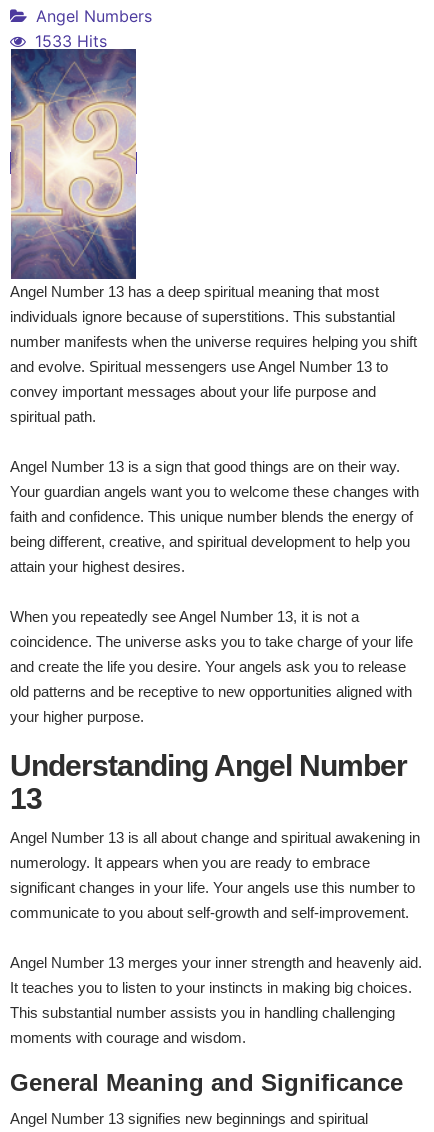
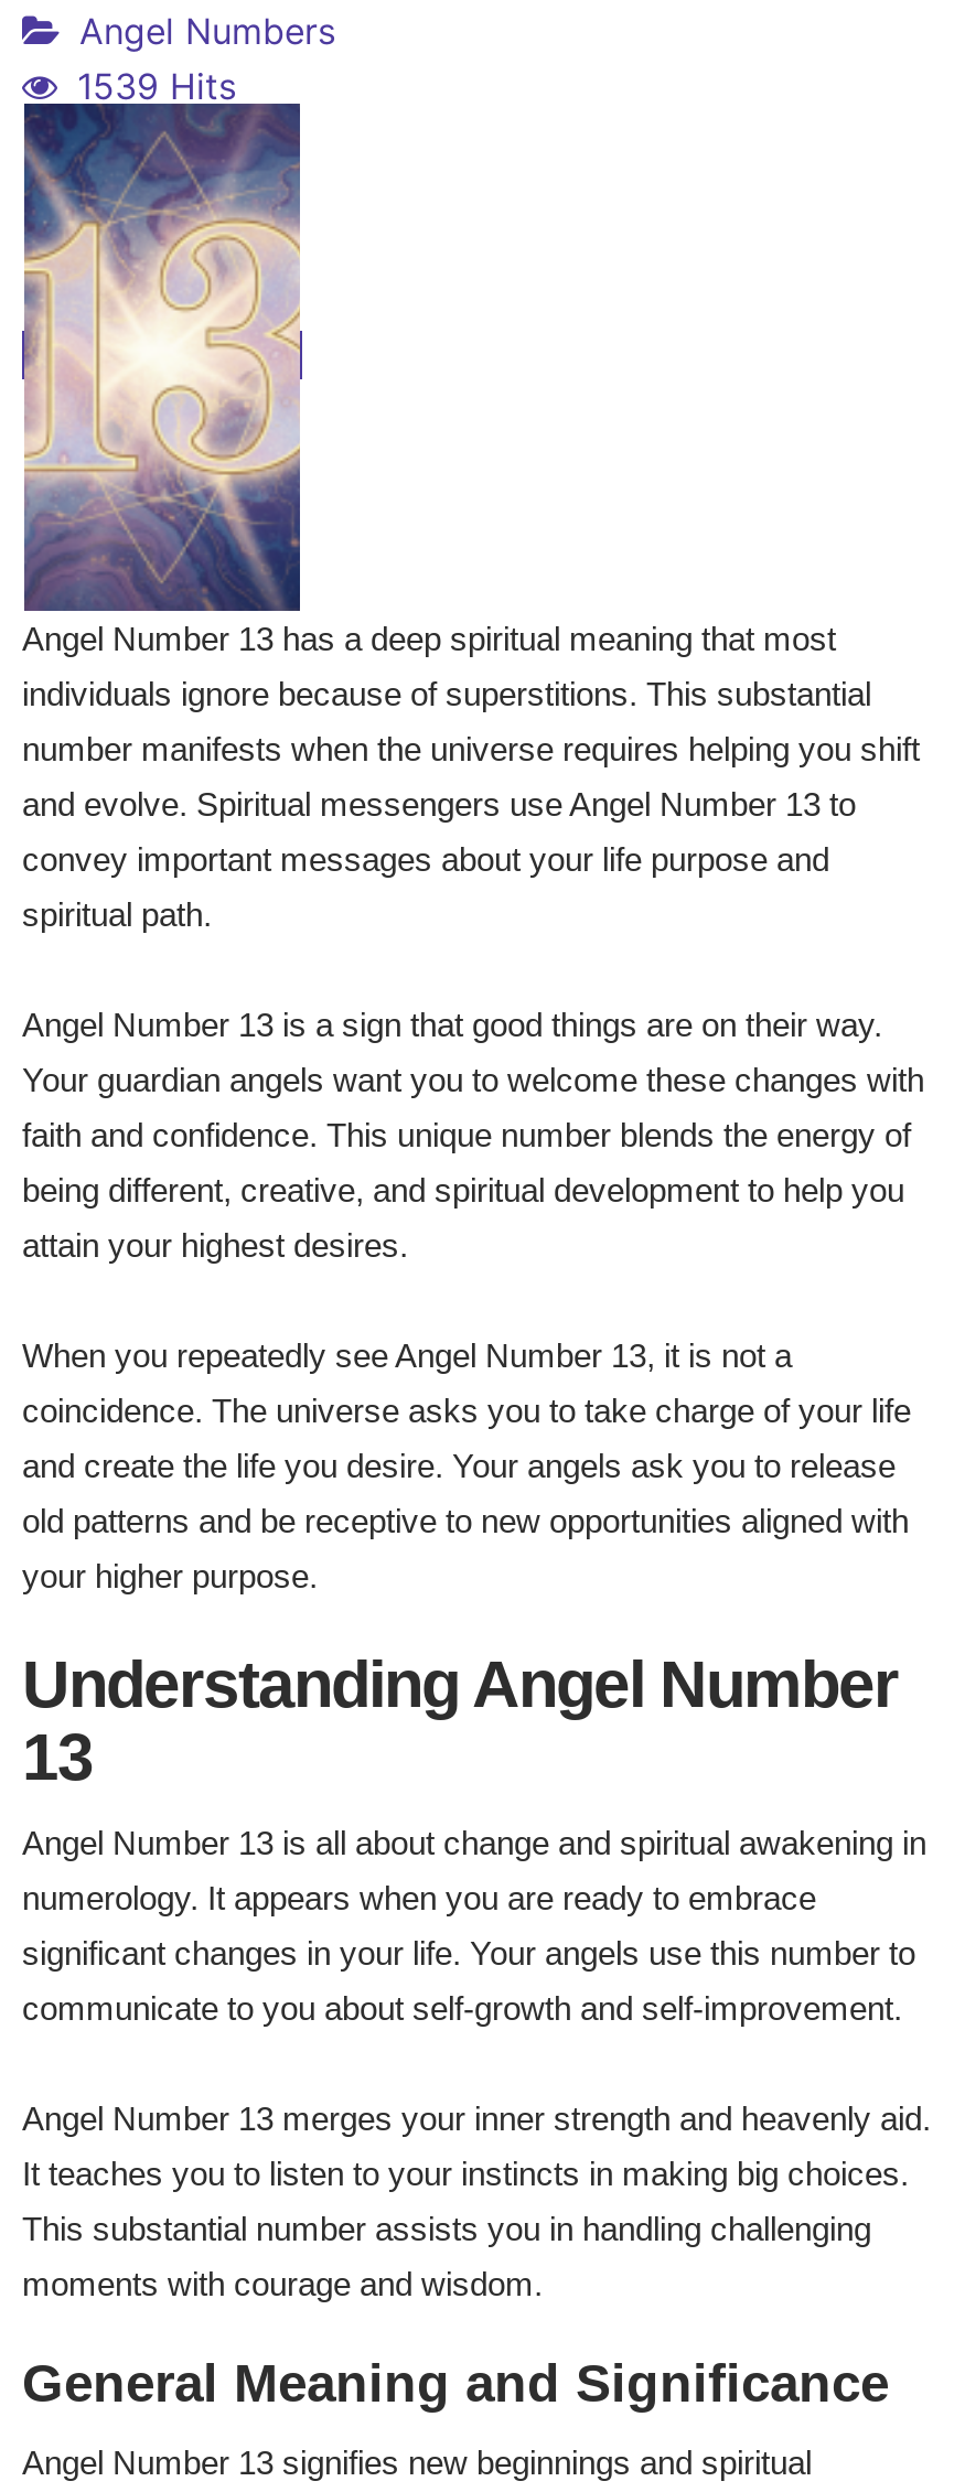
[35,31,107,51] 1533 Hits -> [77,65,236,109] 1539 Hits

